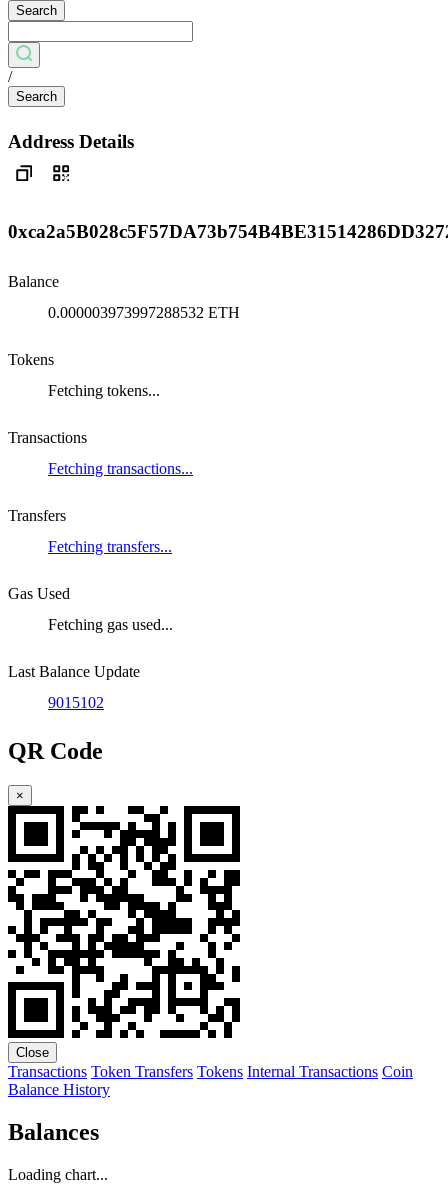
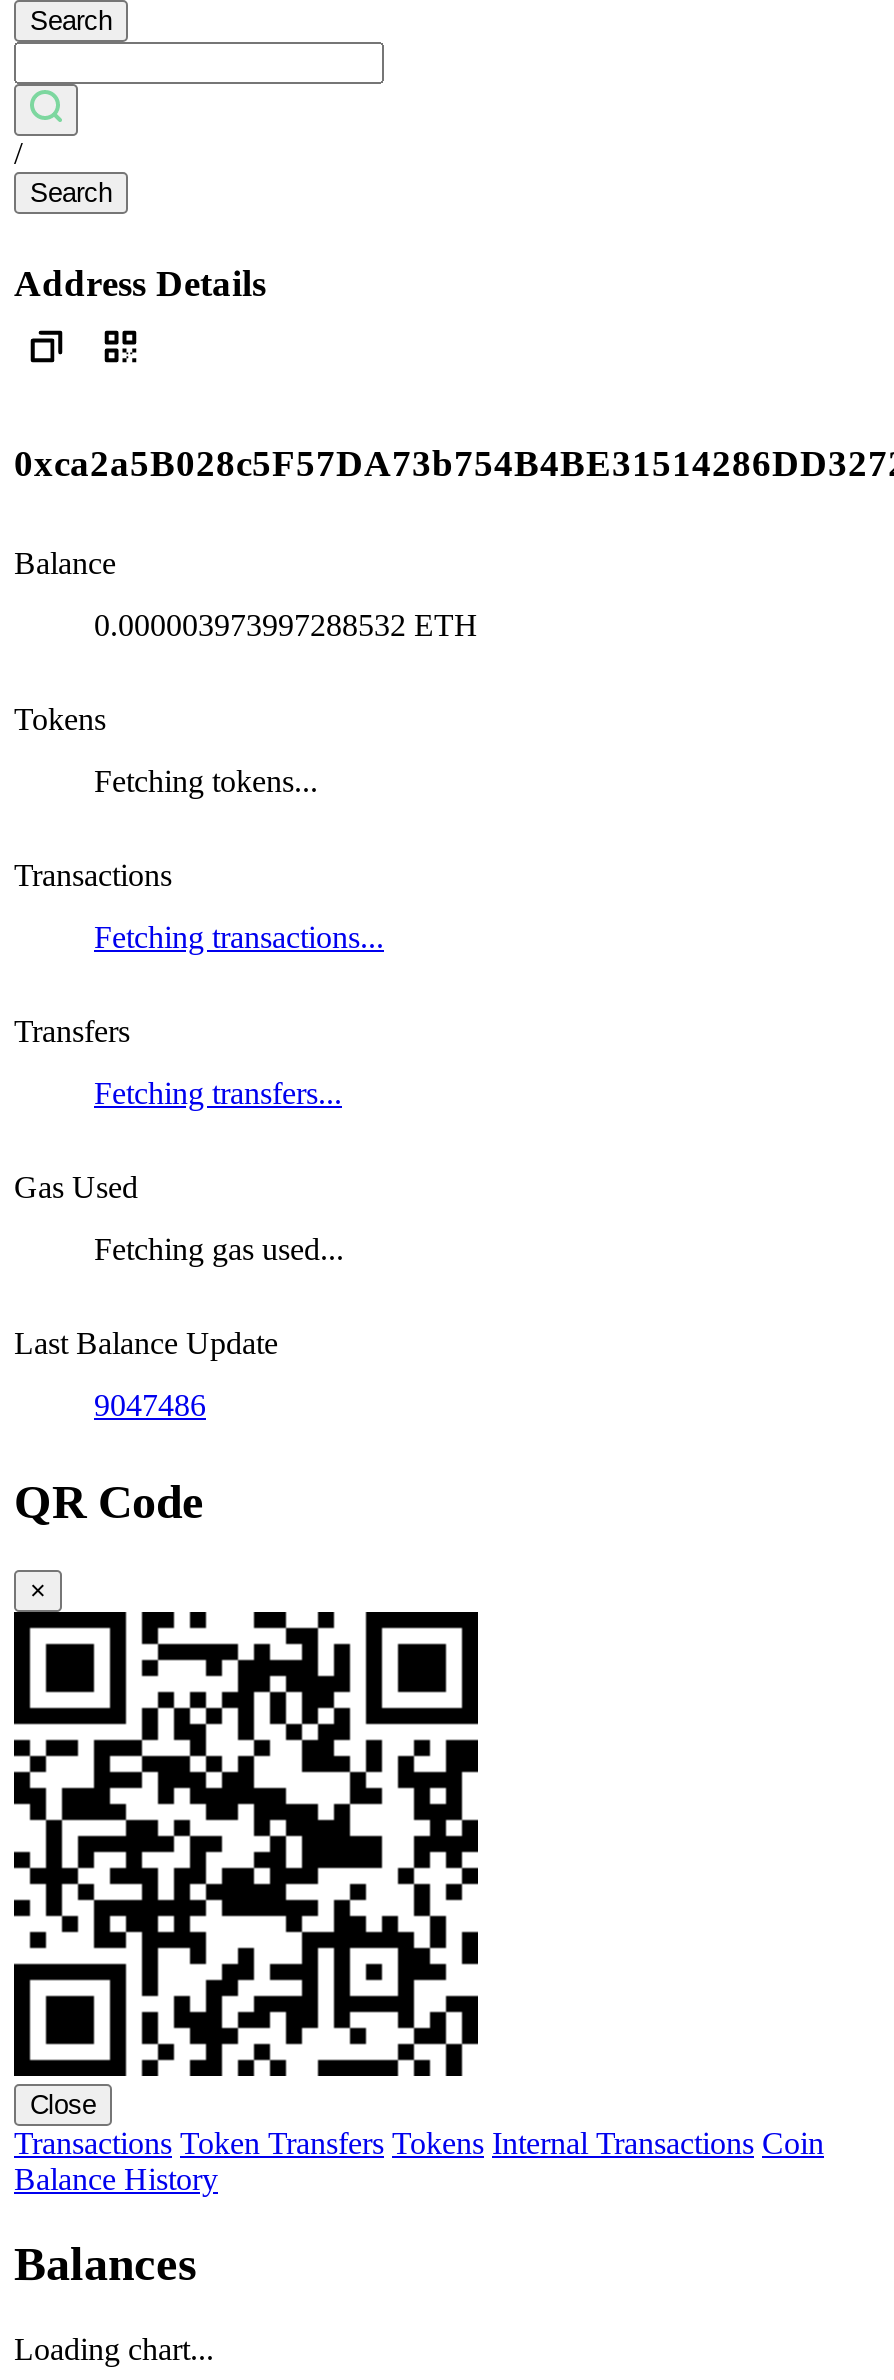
[48,694,104,711] 9015102 -> [94,1388,206,1422] 9047486

